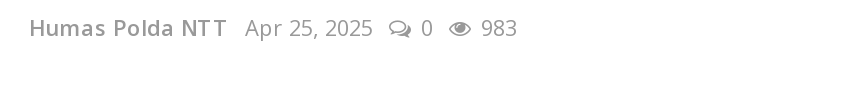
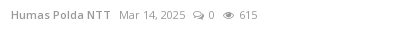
[29,12,373,42] Humas Polda NTT Apr 25, 2025 -> [11,7,185,22] Humas Polda NTT Mar 14, 2025
[481,12,517,42] 983 -> [239,7,257,22] 615

